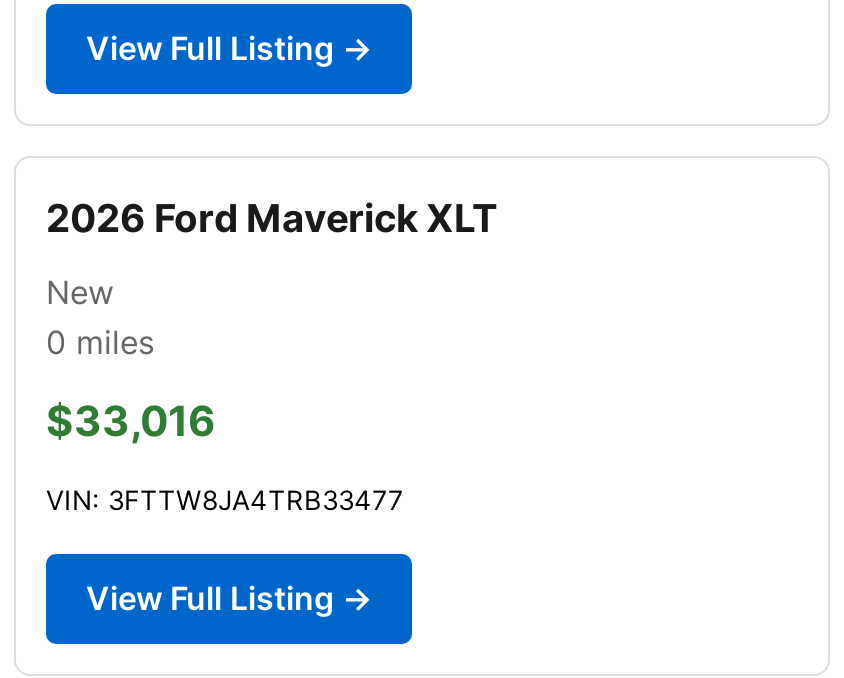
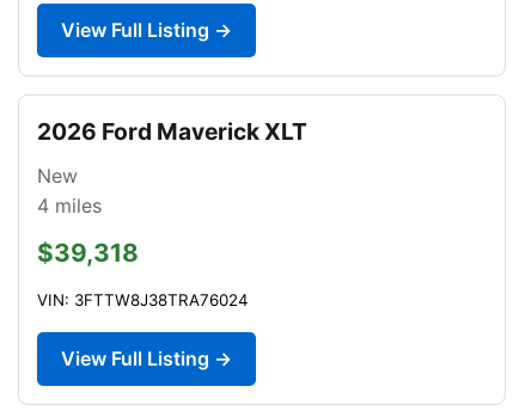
[46,322,154,362] 0 miles -> [37,193,102,217] 4 miles
[46,396,216,446] $33,016 -> [37,238,139,268] $39,318
[46,484,404,516] VIN: 3FTTW8JA4TRB33477 -> [37,290,249,309] VIN: 3FTTW8J38TRA76024

